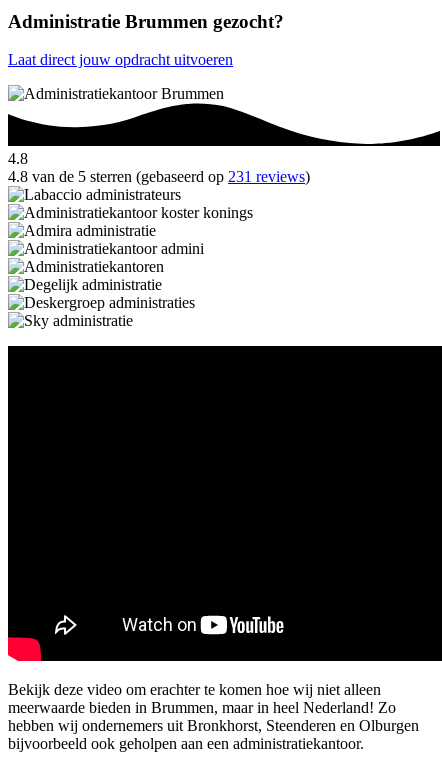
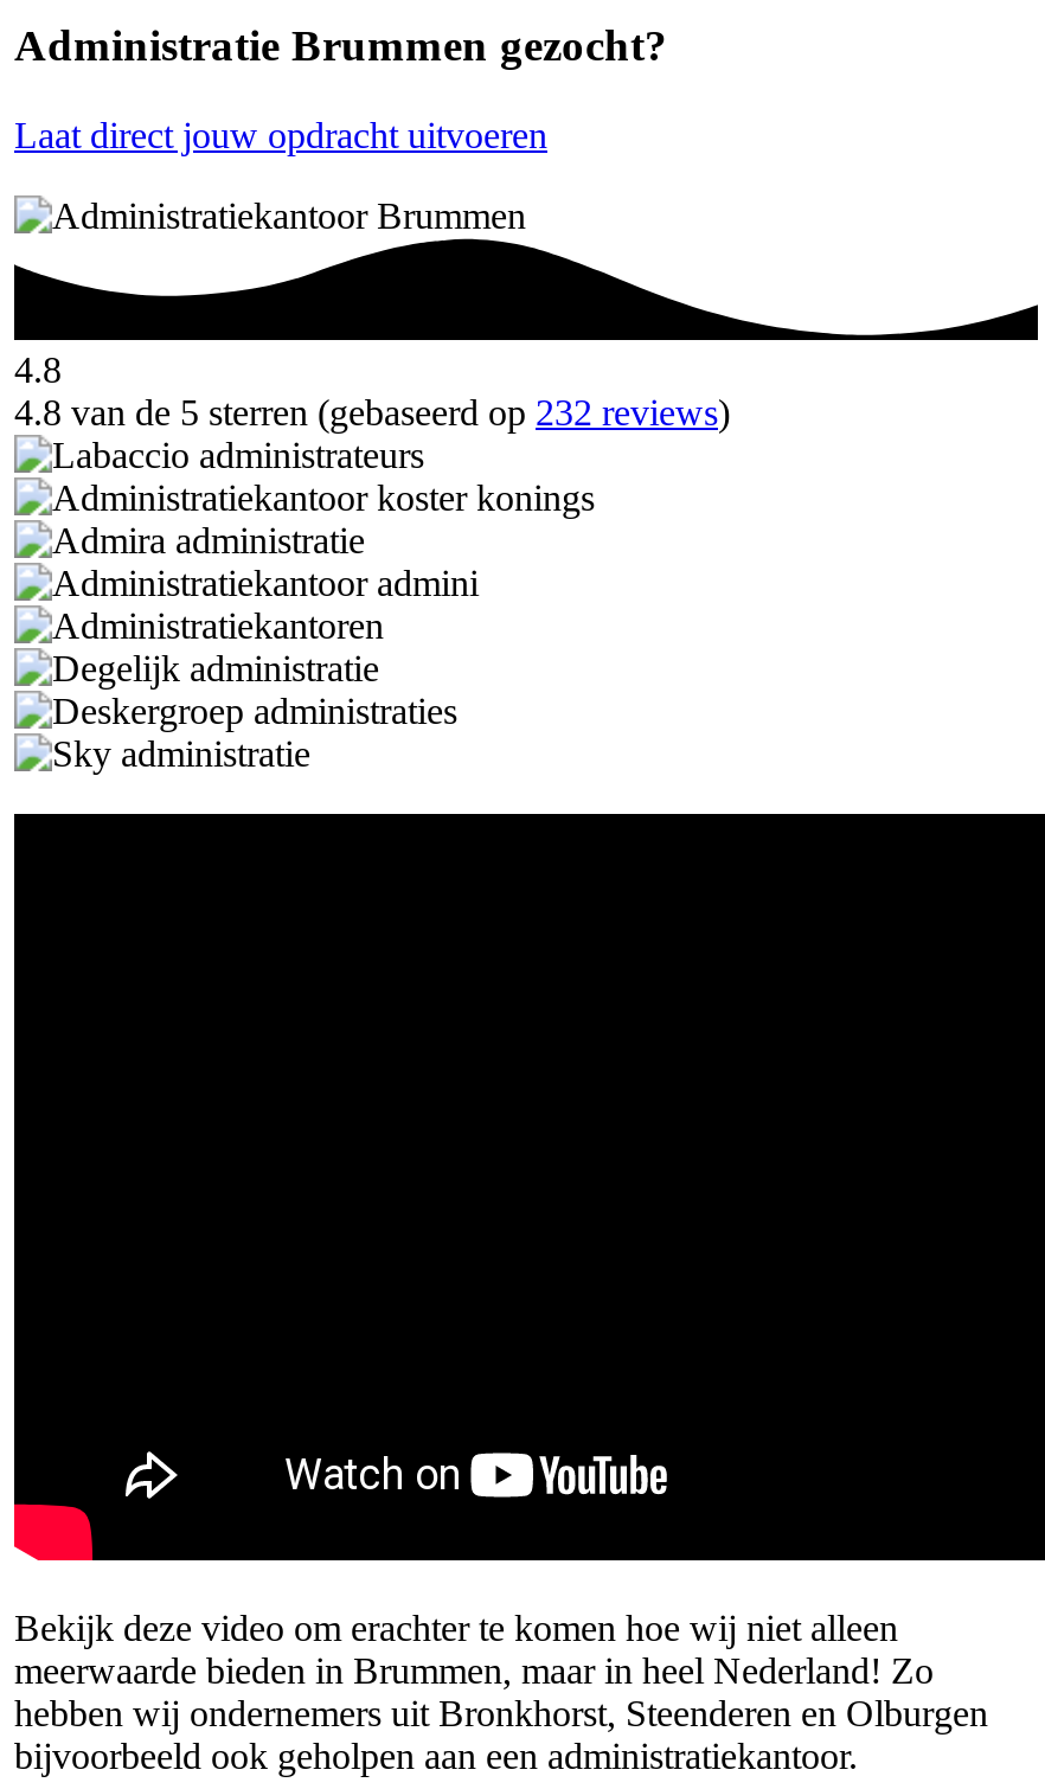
[8,168,310,185] 4.8 van de 5 sterren (gebaseerd op 231 reviews) -> [14,393,730,434] 4.8 van de 5 sterren (gebaseerd op 232 reviews)

